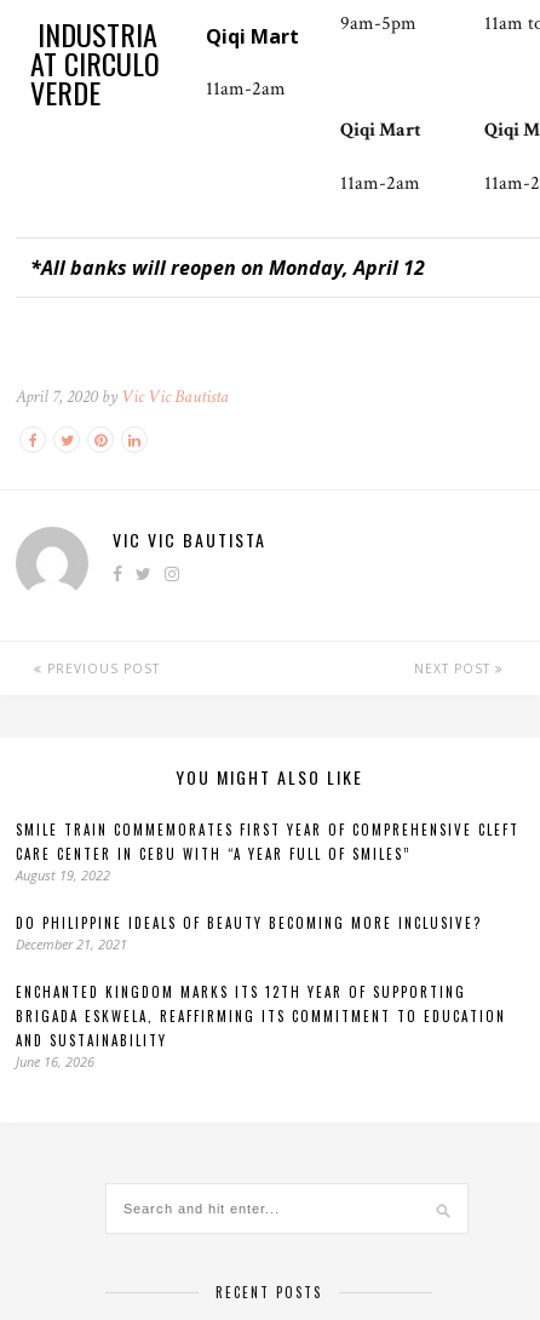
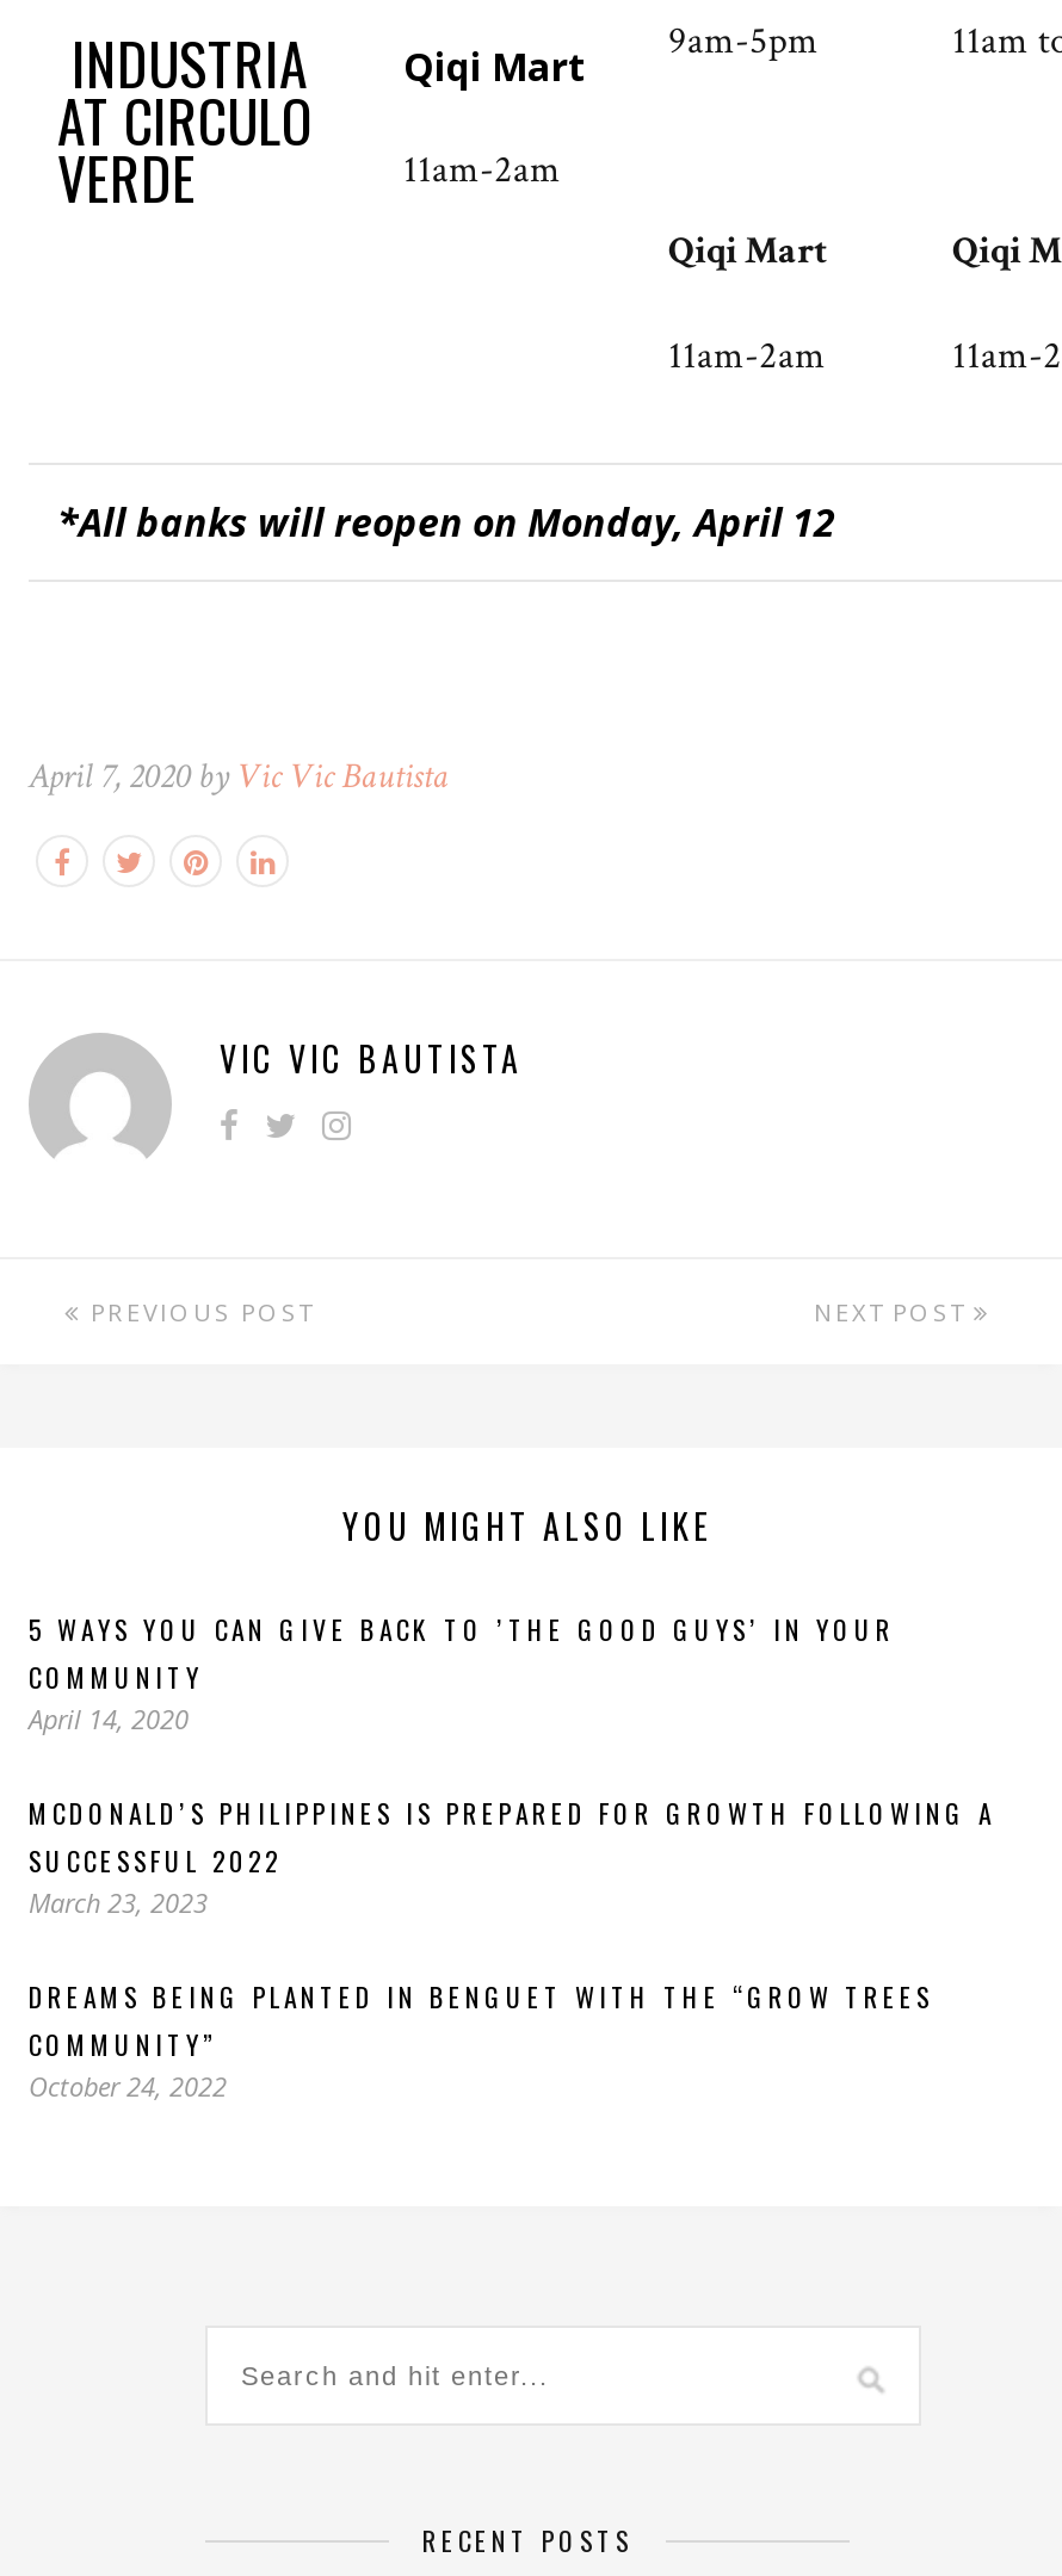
[16,820,519,884] SMILE TRAIN COMMEMORATES FIRST YEAR OF COMPREHENSIVE CLEFT | CARE CENTER IN CEBU WITH “A YEAR FULL OF SMILES” | August 19, 2022 -> [29,1610,895,1736] 5 WAYS YOU CAN GIVE BACK TO ’THE GOOD GUYS’ IN YOUR | COMMUNITY | April 14, 2020
[16,913,482,953] DO PHILIPPINE IDEALS OF BEAUTY BECOMING MORE INCLUSIVE? | December 21, 2021 -> [29,1794,995,1920] MCDONALD’S PHILIPPINES IS PREPARED FOR GROWTH FOLLOWING A | SUCCESSFUL 2022 | March 23, 2023
[16,982,506,1071] ENCHANTED KINGDOM MARKS ITS 12TH YEAR OF SUPPORTING | BRIGADA ESKWELA, REAFFIRMING ITS COMMITMENT TO EDUCATION | AND SUSTAINABILITY | June 16, 2026 -> [29,1977,933,2104] DREAMS BEING PLANTED IN BENGUET WITH THE “GROW TREES | COMMUNITY” | October 24, 2022

